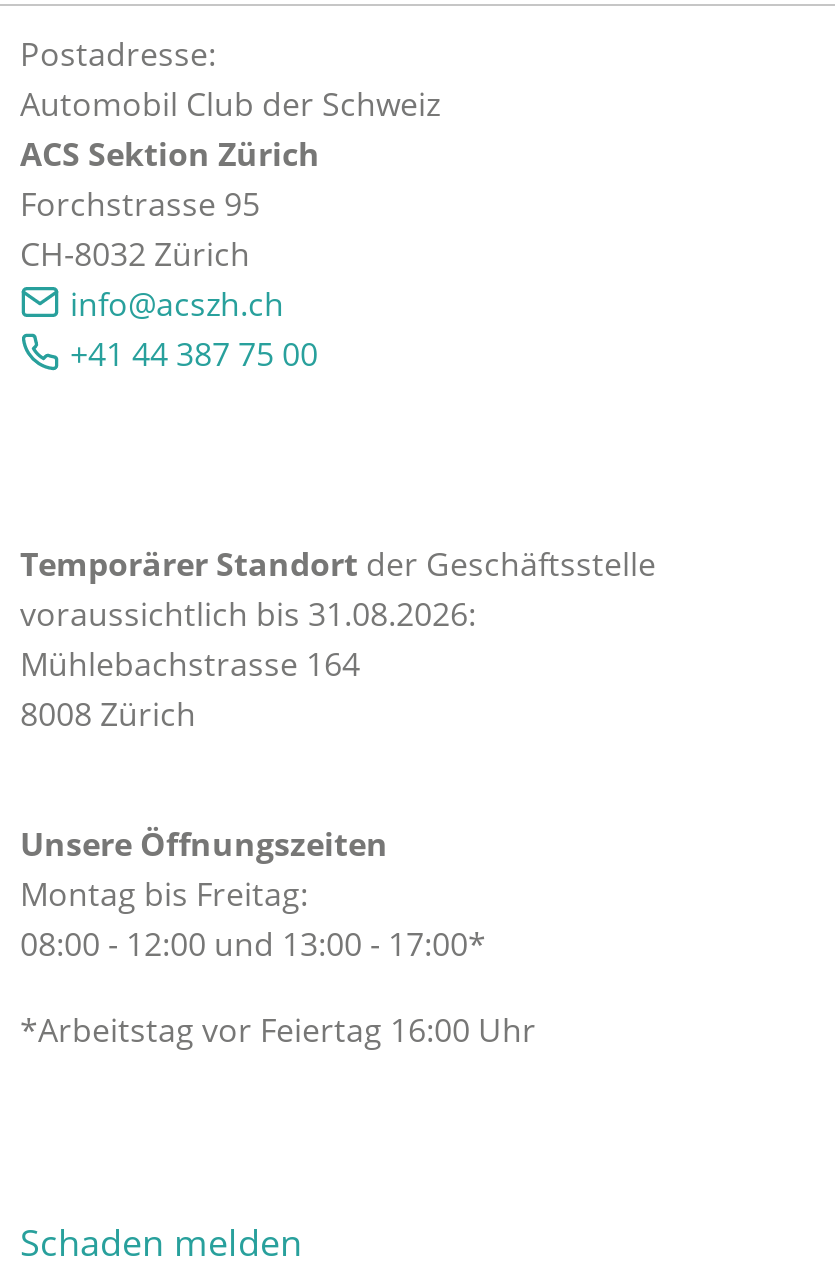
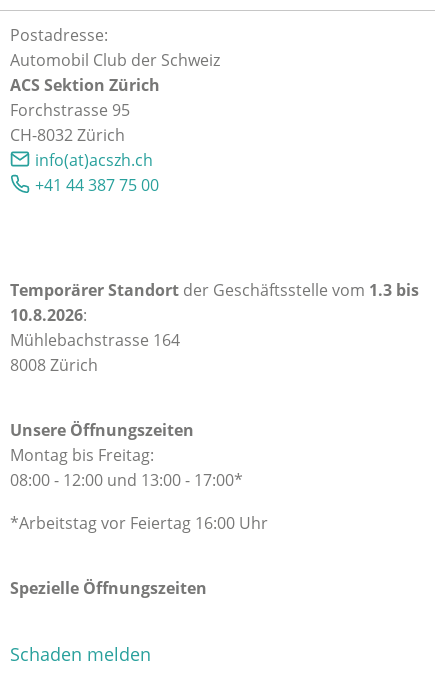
[78,283,284,327] nf | cszh ch -> [35,149,153,171] info(at)acszh.ch
[20,543,656,637] Temporärer Standort der Geschäftsstelle | voraussichtlich bis 31.08.2026: -> [10,279,419,326] Temporärer Standort der Geschäftsstelle vom 1.3 bis | 10.8.2026:
none -> [10,577,207,599] Spezielle Öffnungszeiten

